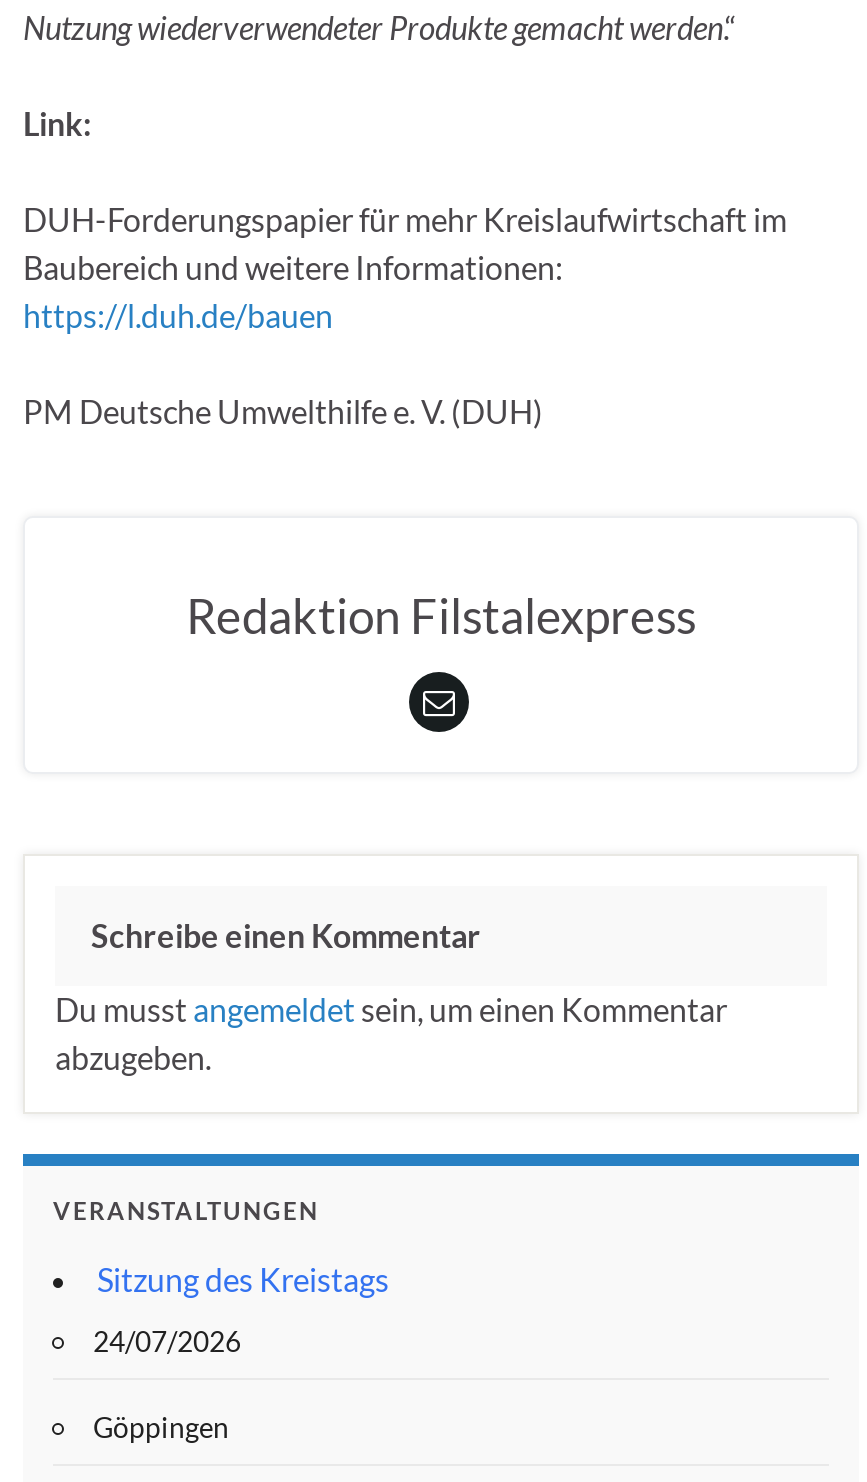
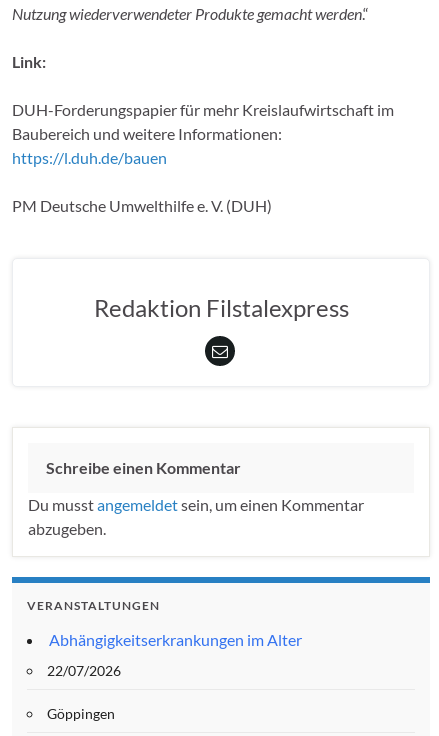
[97,1260,389,1298] Sitzung des Kreistags -> [49,630,302,649] Abhängigkeitserkrankungen im Alter
[93,1324,241,1358] 24/07/2026 -> [47,662,121,679] 22/07/2026

